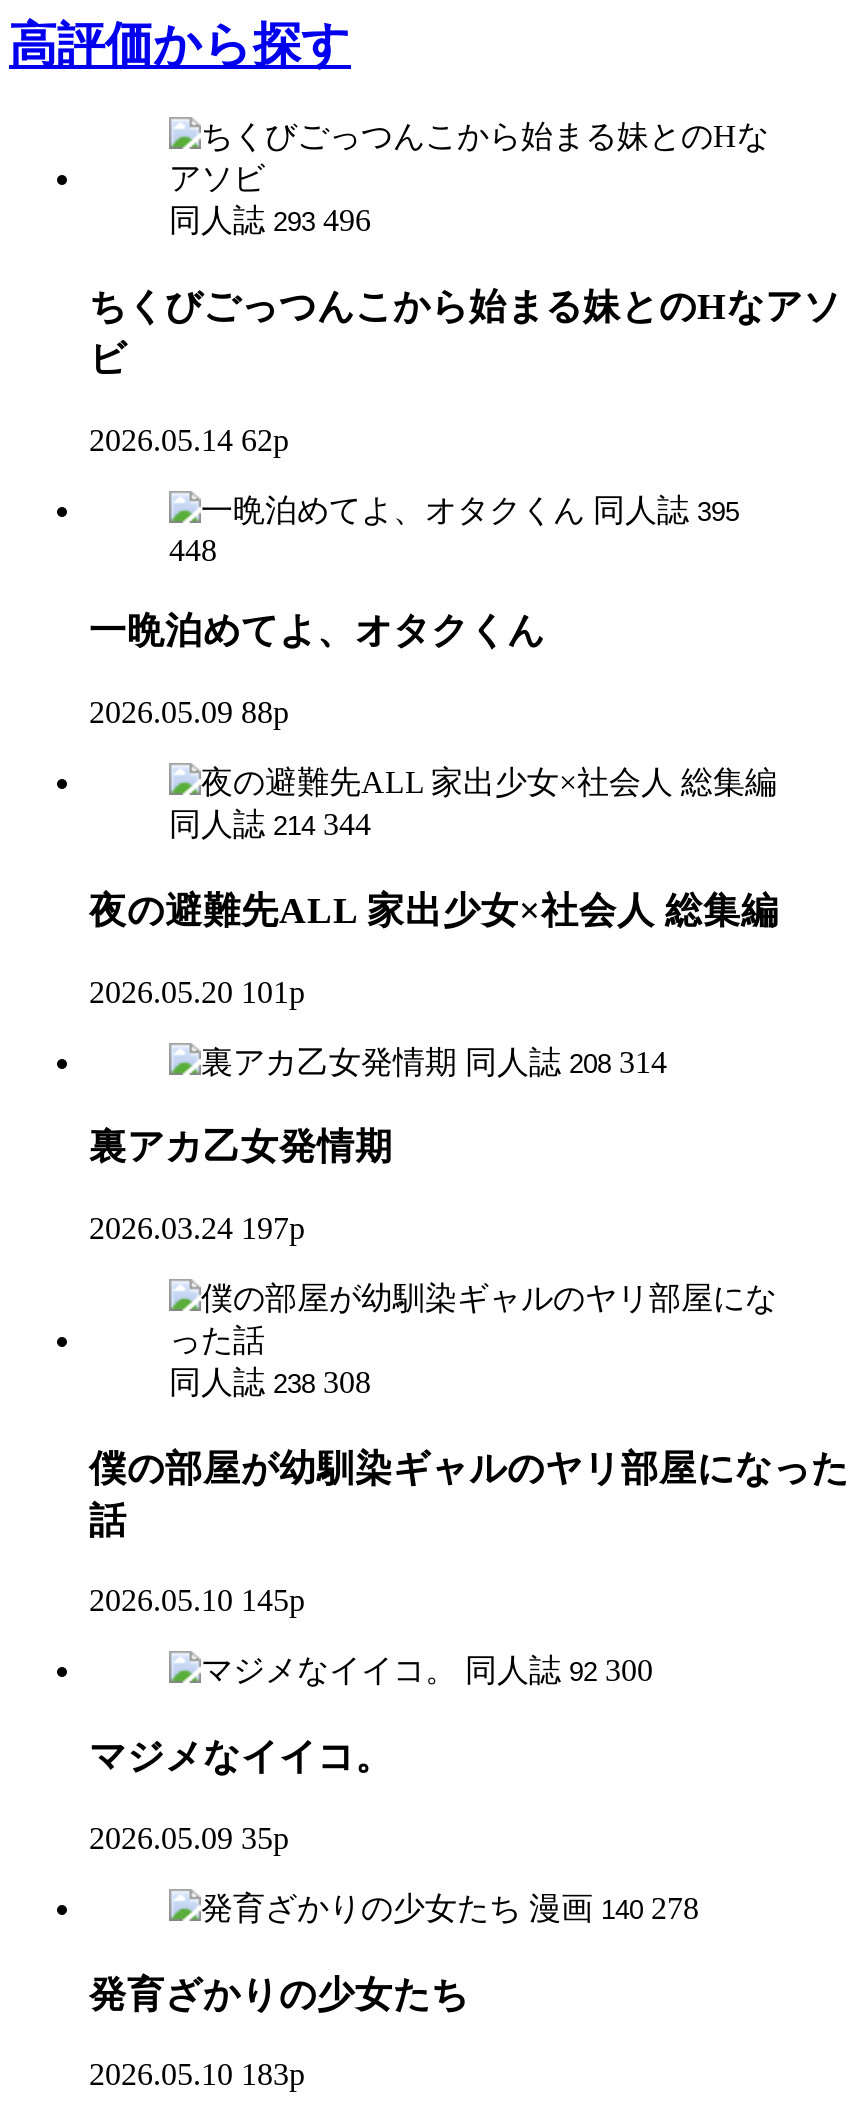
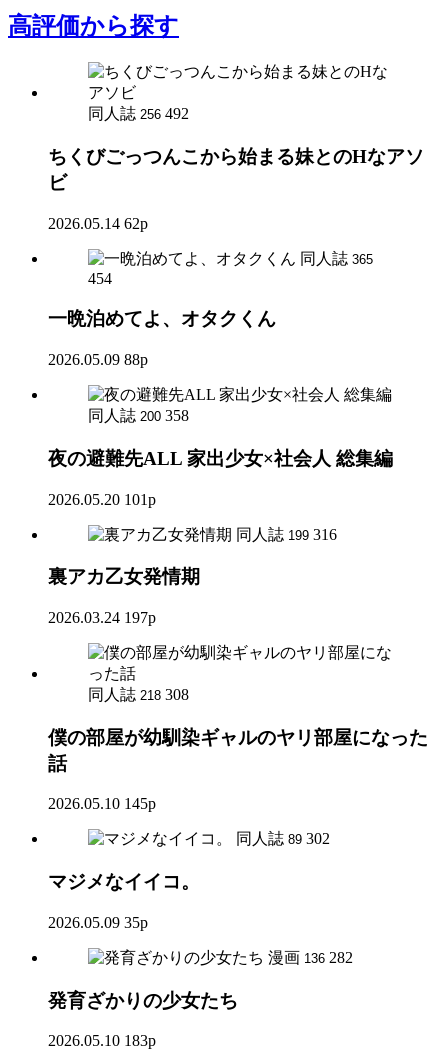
[169,203,371,237] 同人誌 293 496 -> [88,105,189,122] 同人誌 256 492
[593,492,739,526] 同人誌 395 -> [300,250,373,267] 同人誌 365
[169,532,217,566] 448 -> [88,270,112,287] 454
[169,807,371,841] 同人誌 214 344 -> [88,407,189,424] 同人誌 200 358
[465,1044,667,1078] 同人誌 208 314 -> [236,525,337,542] 同人誌 199 316
[169,1365,371,1399] 同人誌 238 308 -> [88,686,189,703] 同人誌 218 308
[465,1654,653,1688] 同人誌 92 300 -> [236,830,330,847] 同人誌 89 302
[529,1891,699,1925] 漫画 140 278 -> [268,949,353,966] 漫画 136 282

